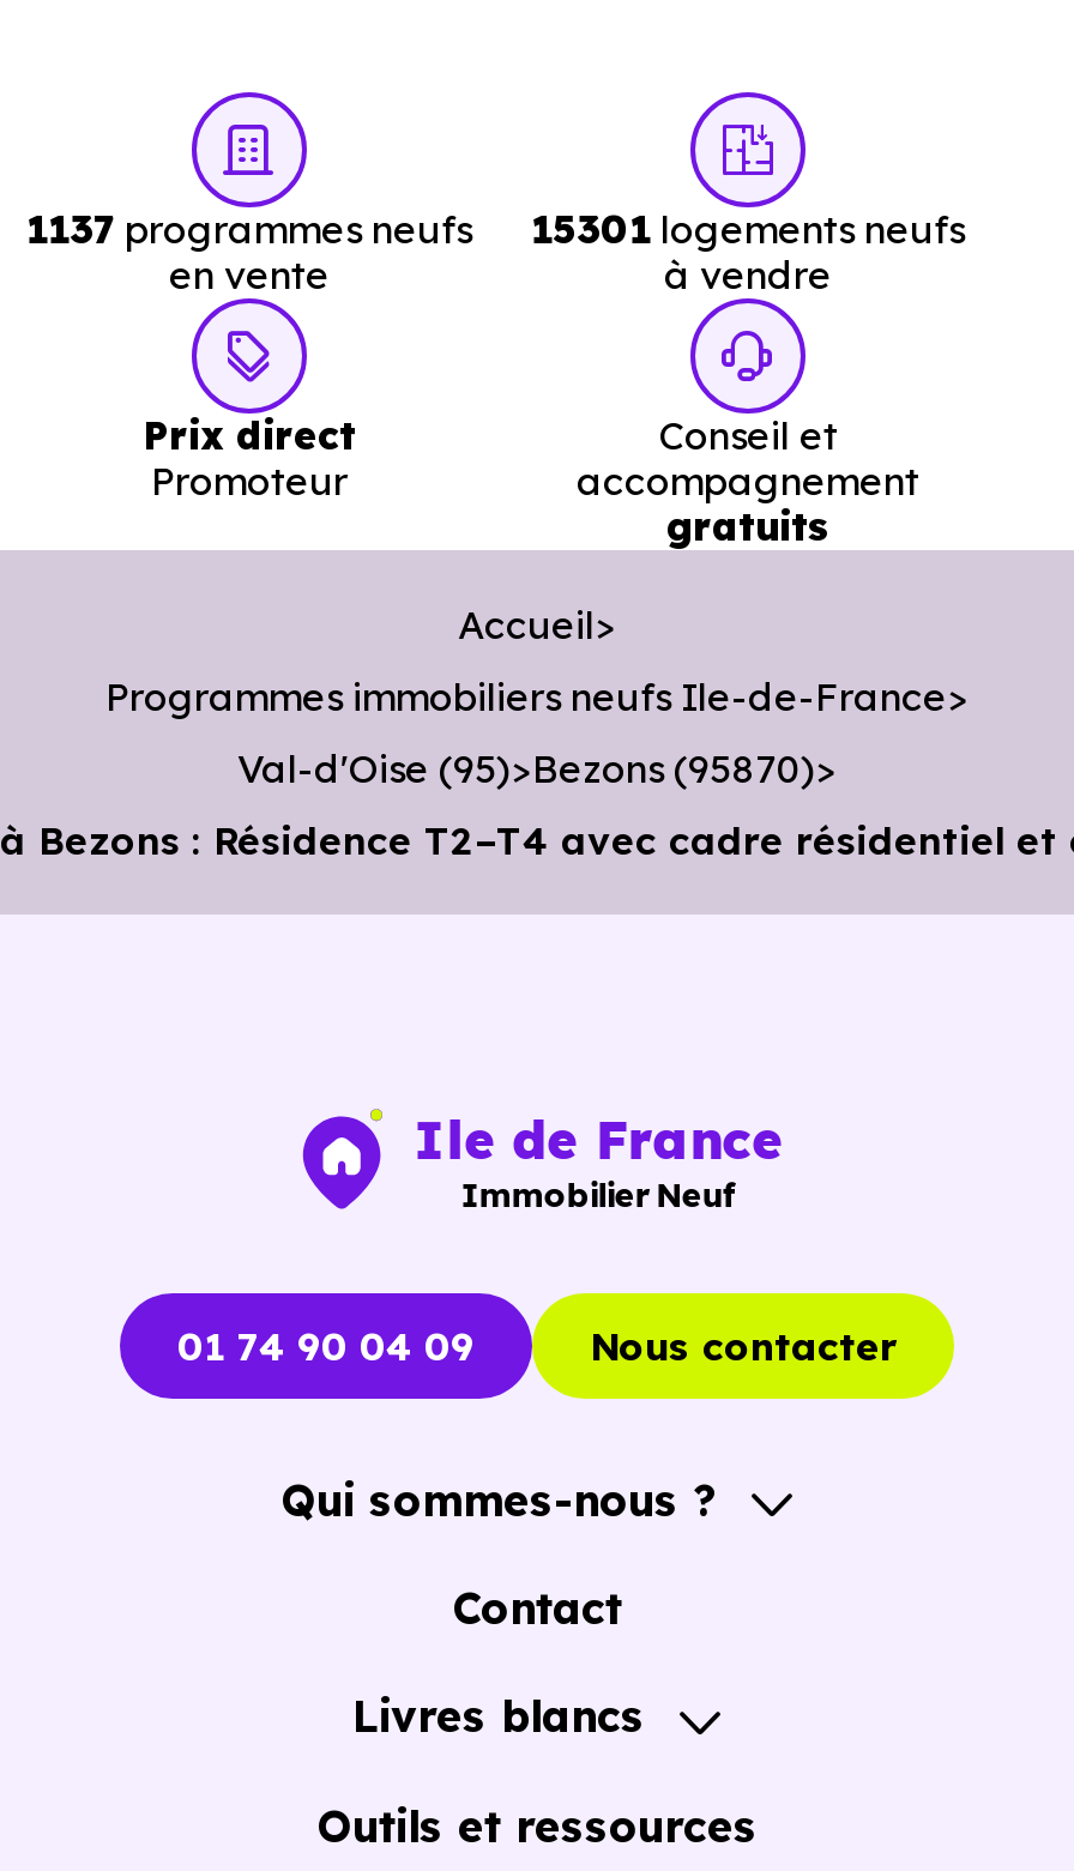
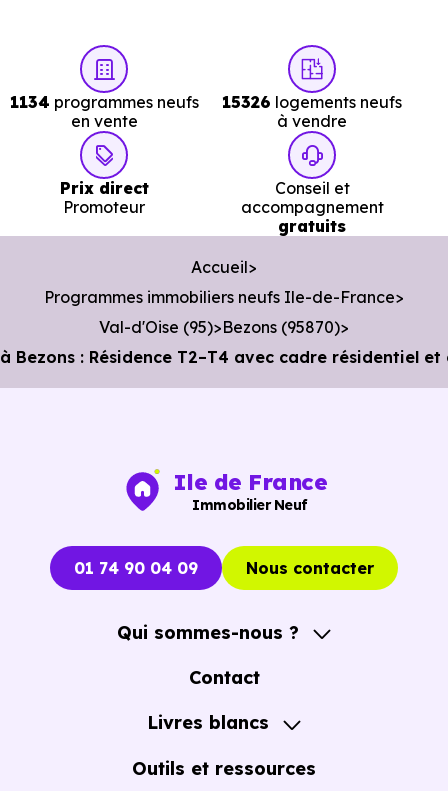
[26,205,472,253] 1137 programmes neufs -> [9,92,198,112] 1134 programmes neufs
[531,205,965,253] 15301 logements neufs -> [222,92,402,112] 15326 logements neufs

